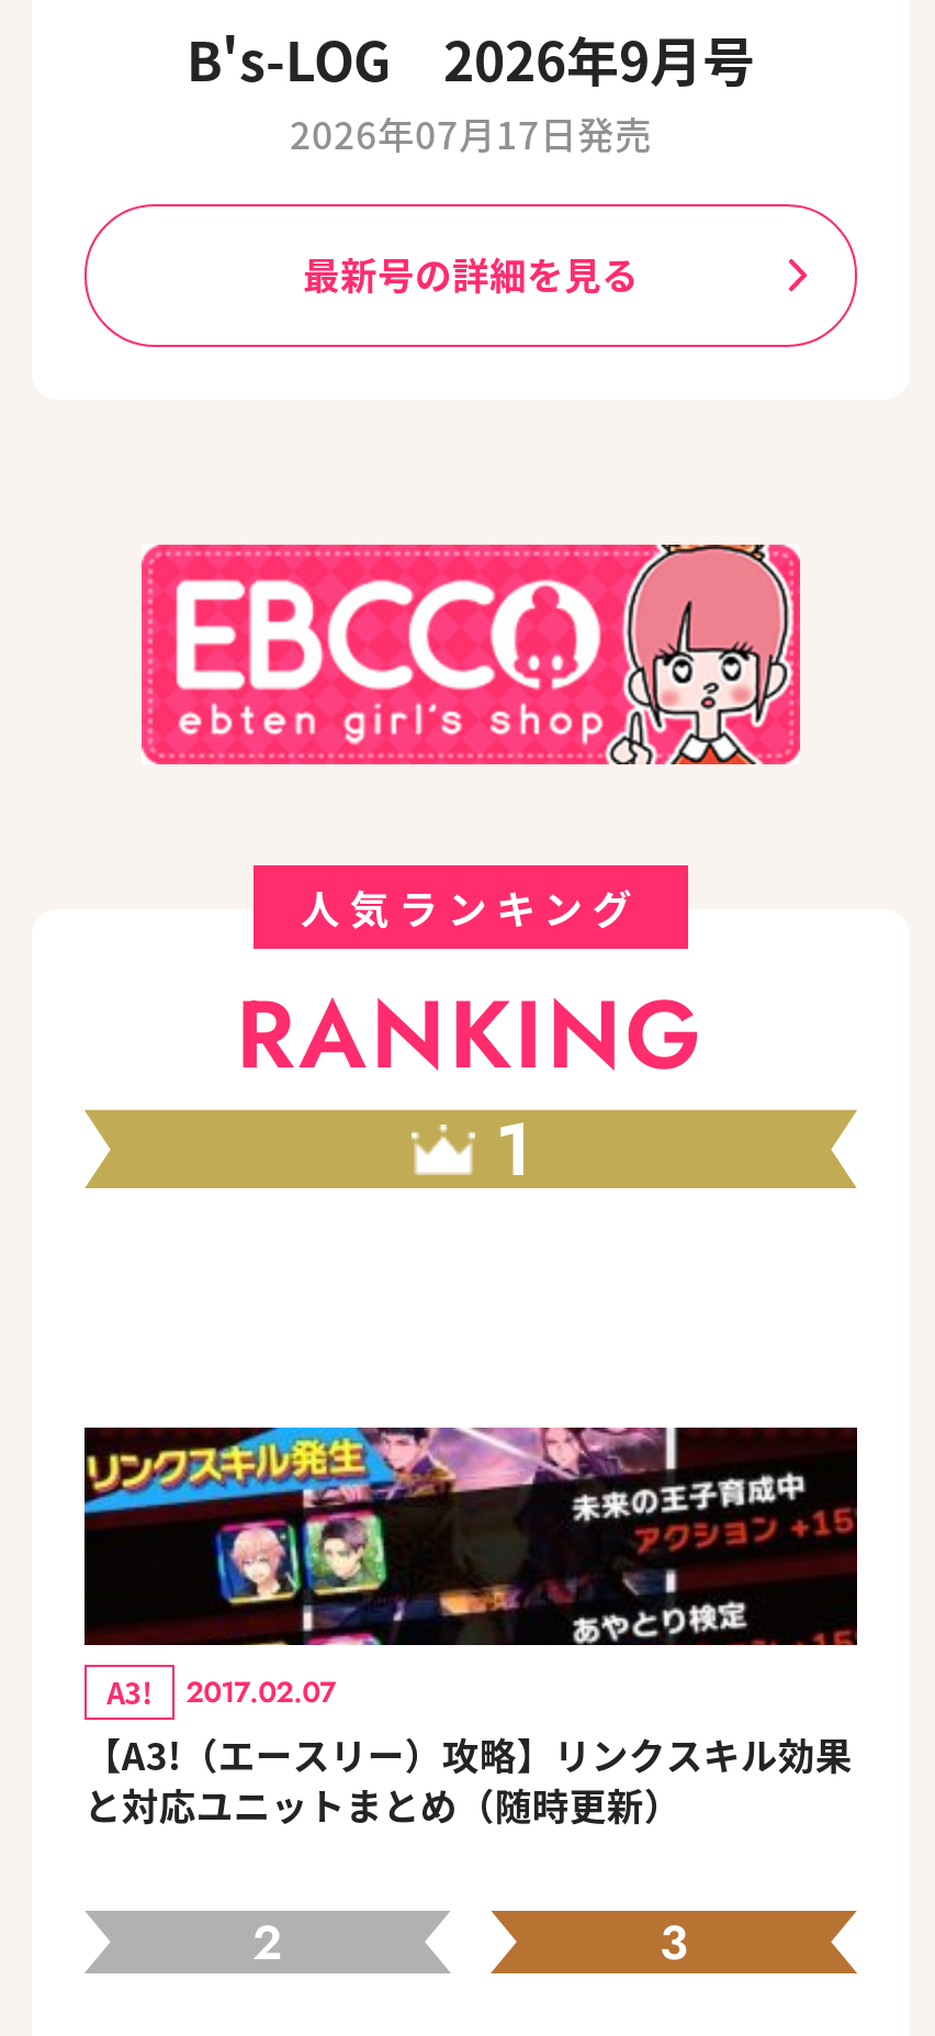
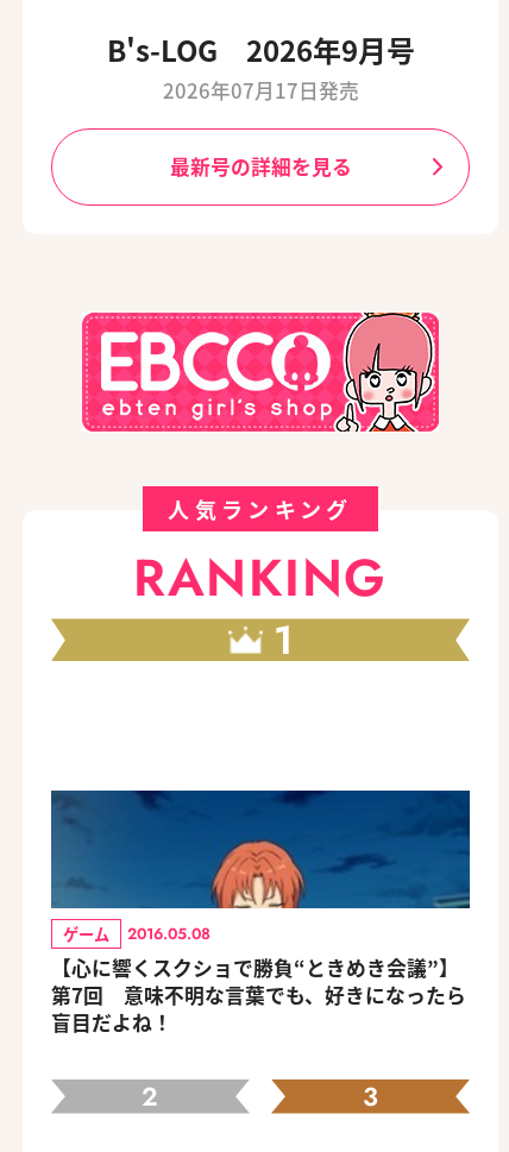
[82,1425,859,1831] [image] | A3! | 2017.02.07 | 【A3!（エースリー）攻略】リンクスキル効果 | と対応ユニットまとめ（随時更新） -> [50,789,471,1036] [image] | ゲーム | 2016.05.08 | 【心に響くスクショで勝負“ときめき会議”】 | 第7回 意味不明な言葉でも、好きになったら | 盲目だよね！

